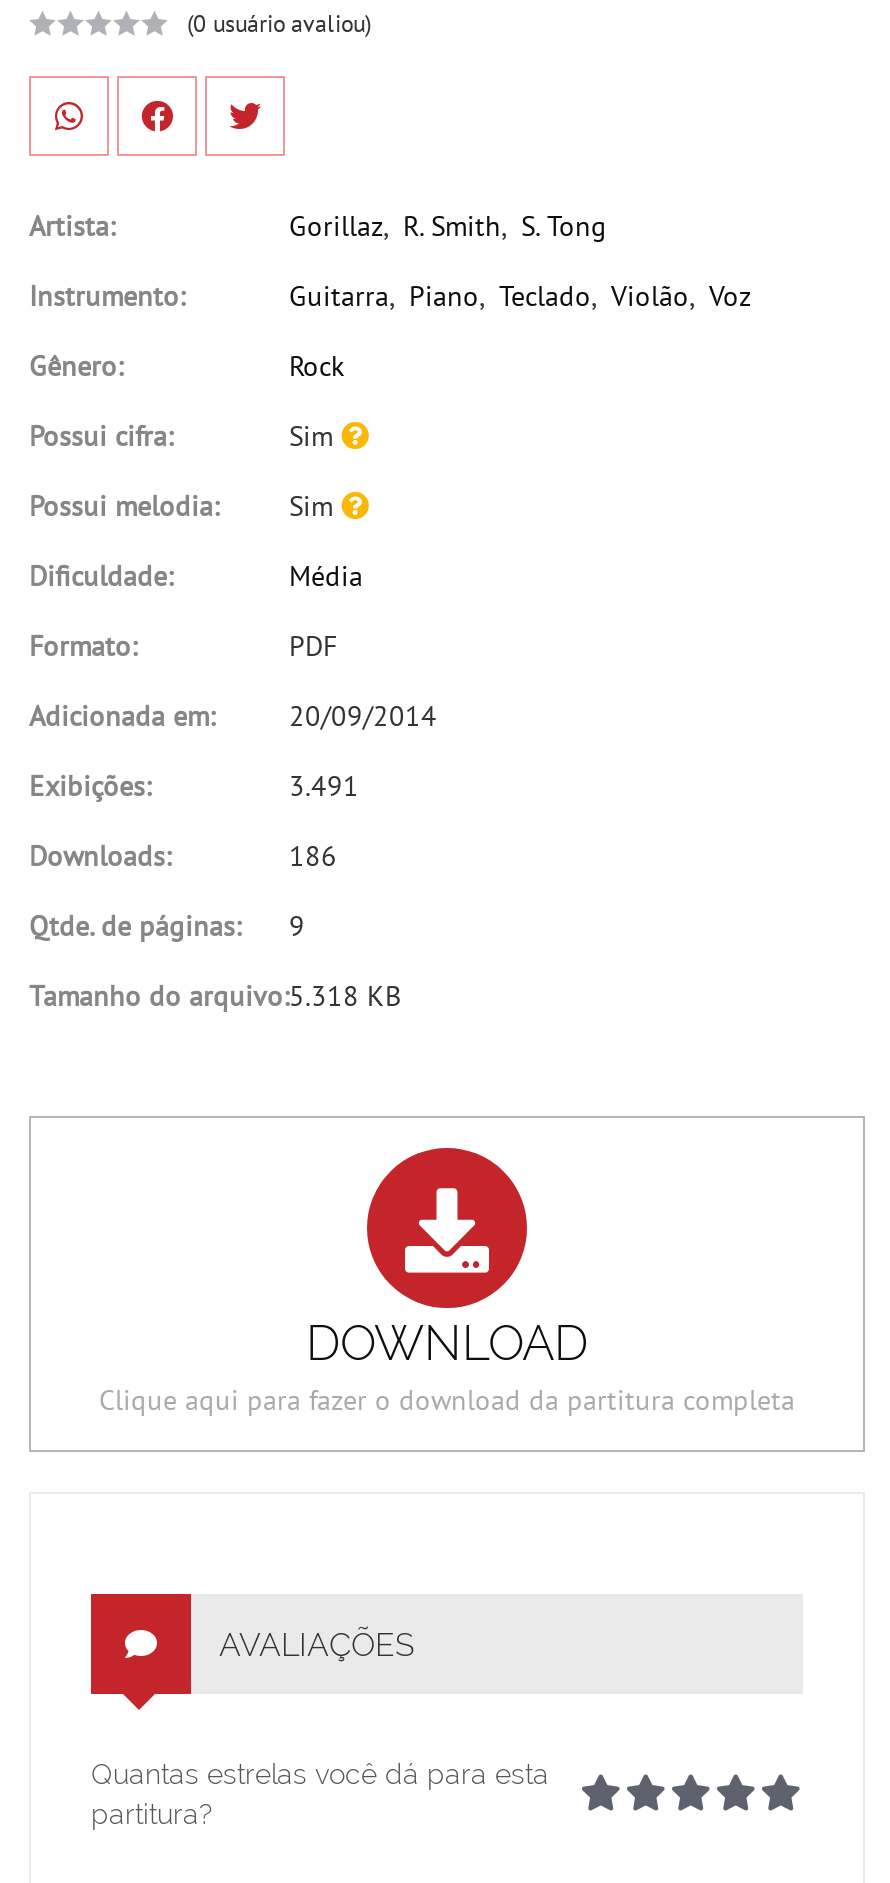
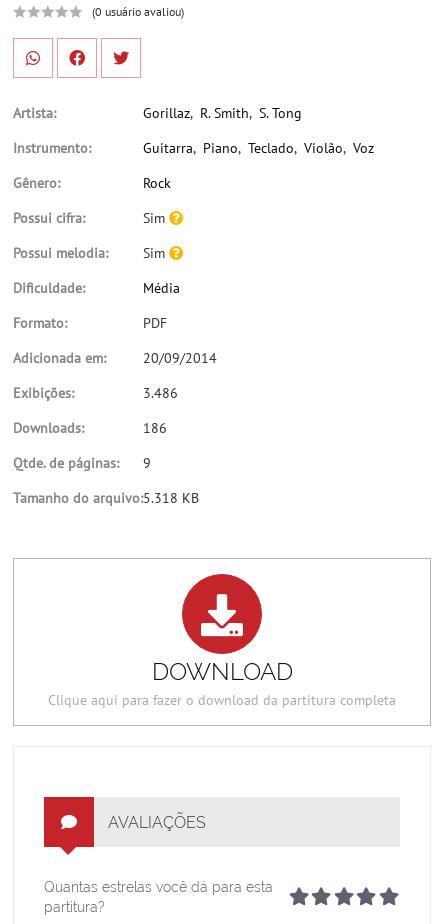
[289,768,359,804] 3.491 -> [143,384,178,402] 3.486

